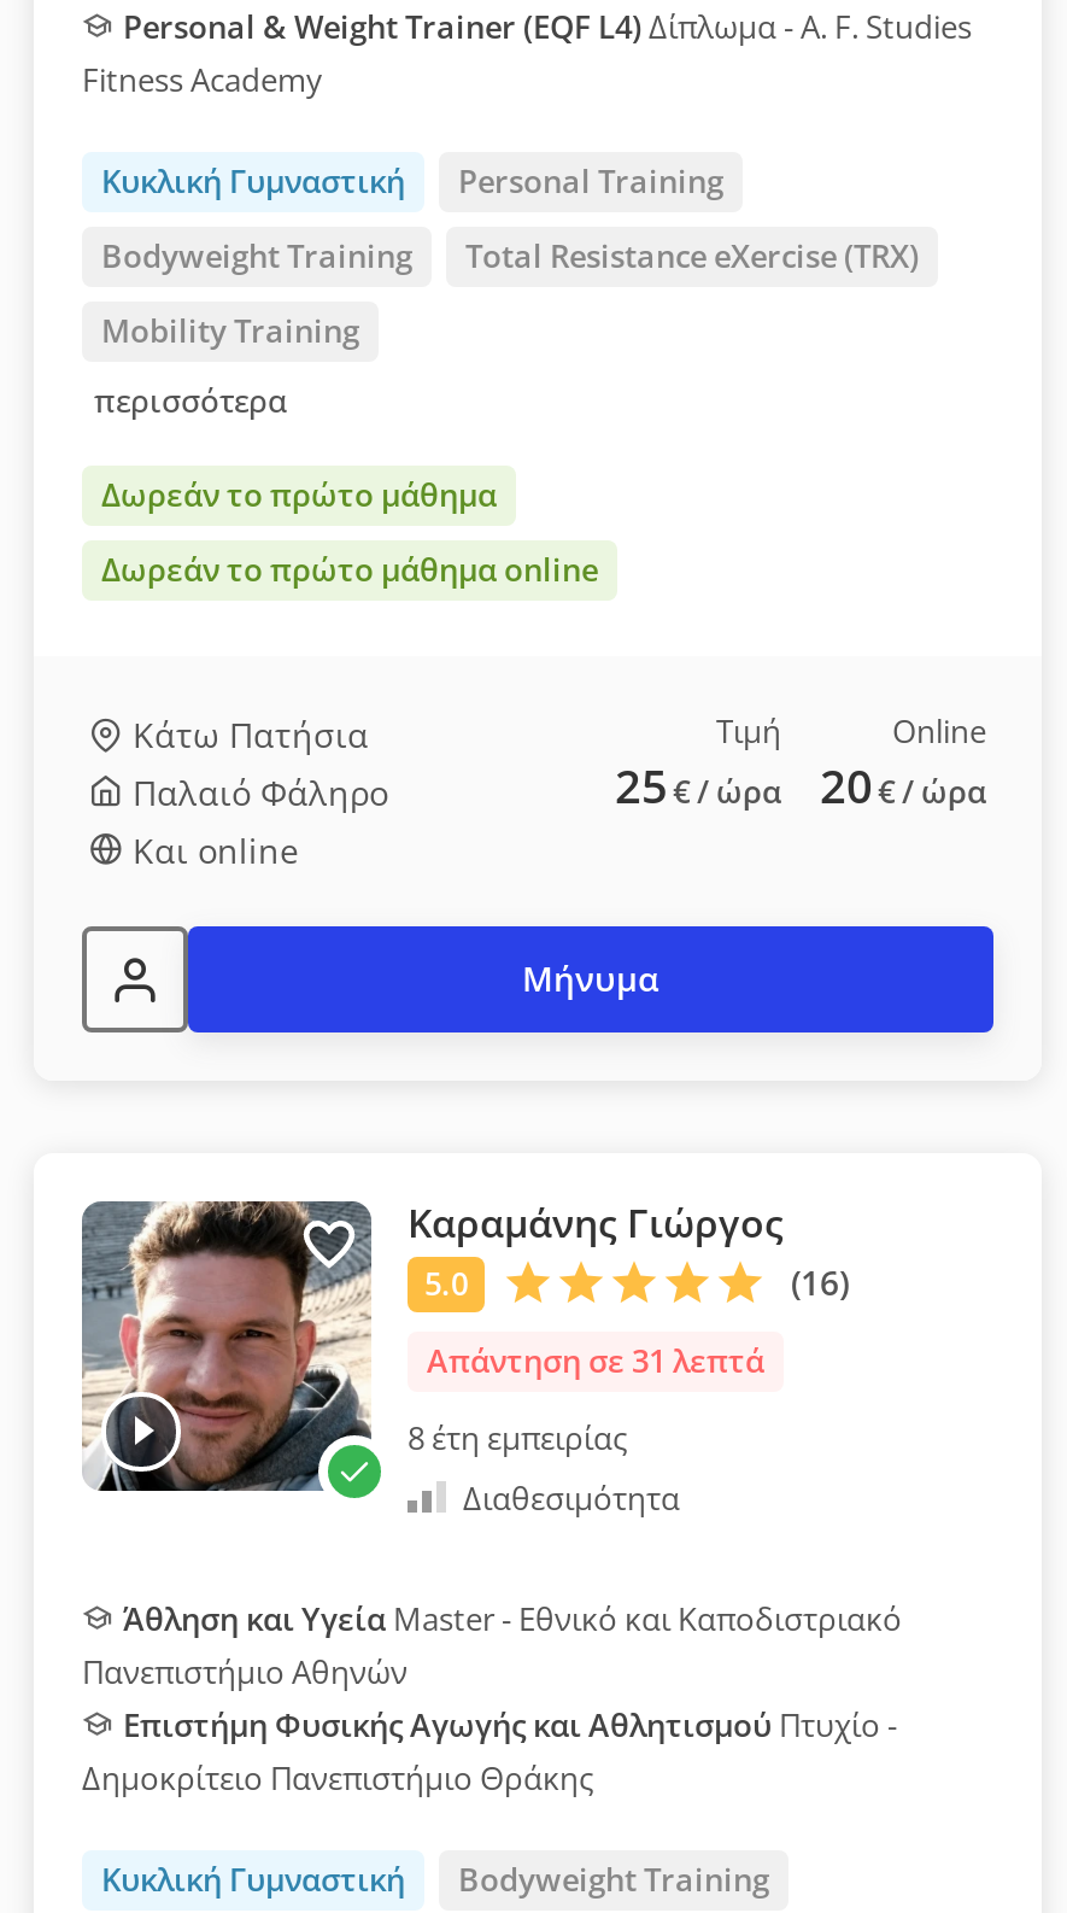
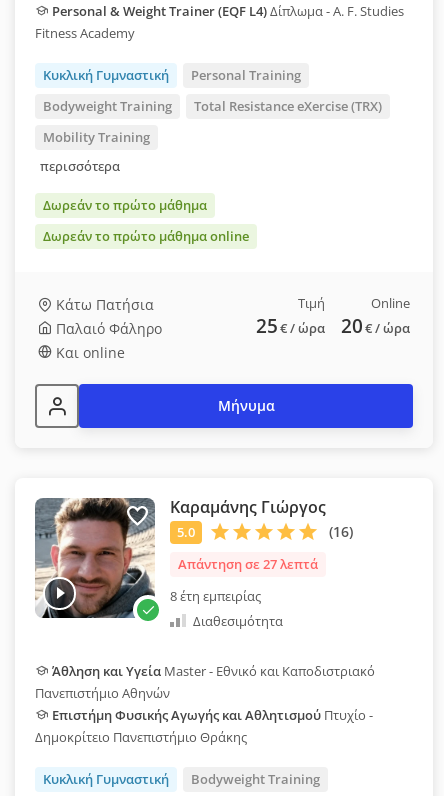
[427,1339,764,1382] Απάντηση σε 31 λεπτά -> [178,555,318,573] Απάντηση σε 27 λεπτά

